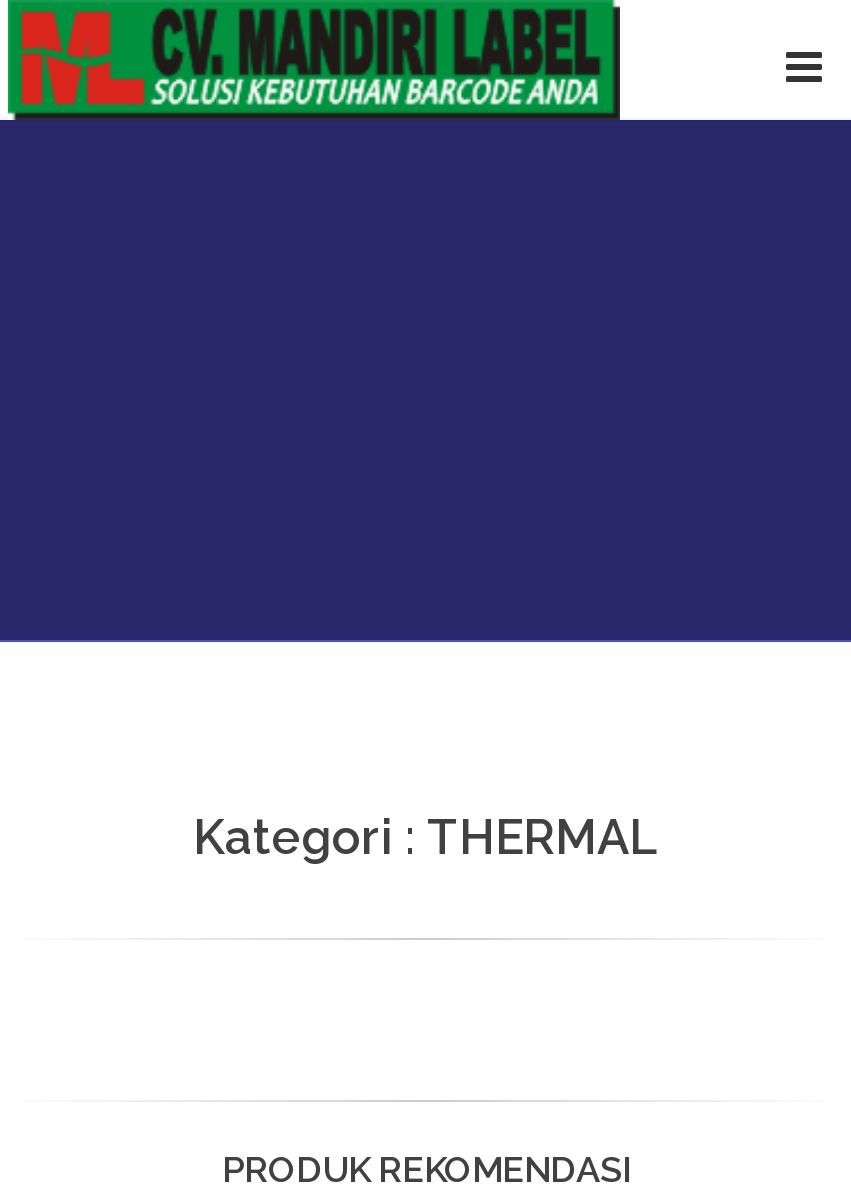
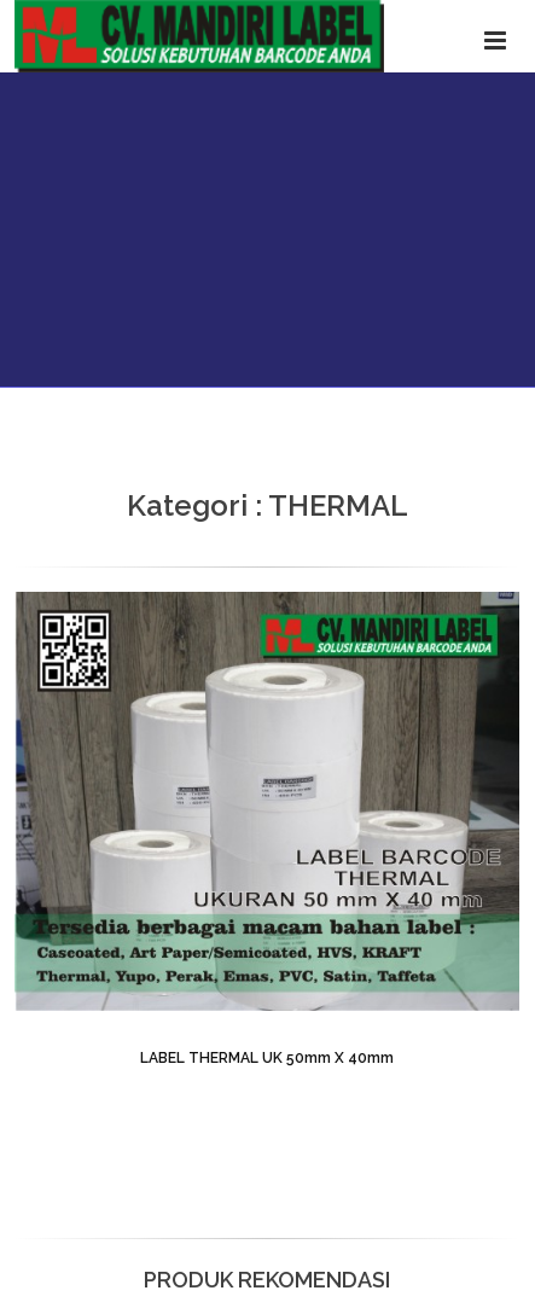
none -> [13,591,521,1066] [image] | LABEL THERMAL UK 50mm X 40mm

